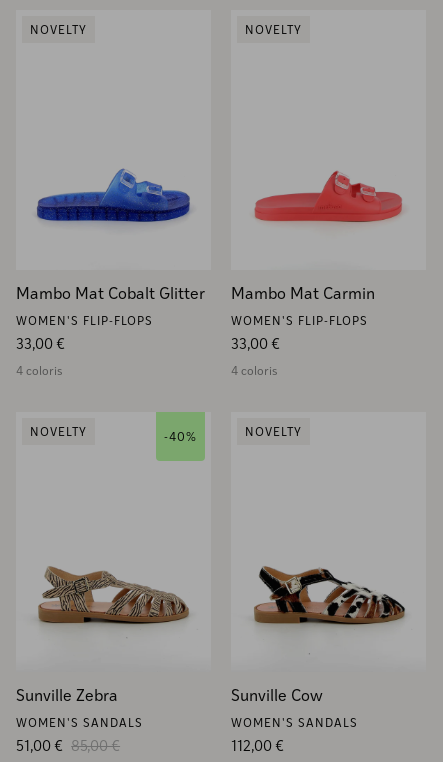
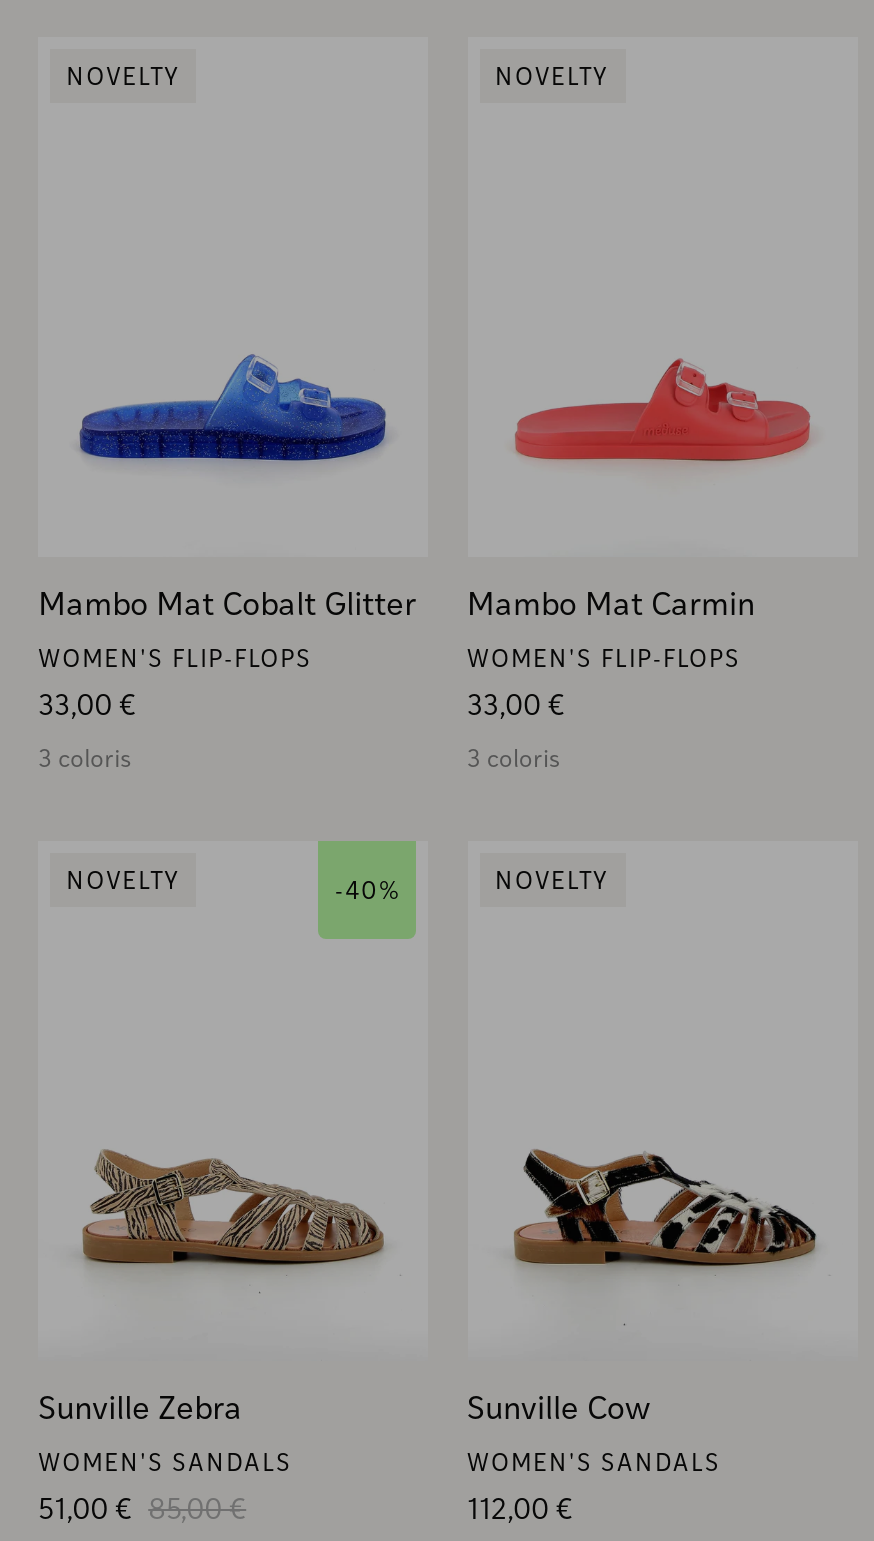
[16,362,62,378] 4 coloris -> [38,741,130,773] 3 coloris
[230,362,276,378] 4 coloris -> [467,741,559,773] 3 coloris

